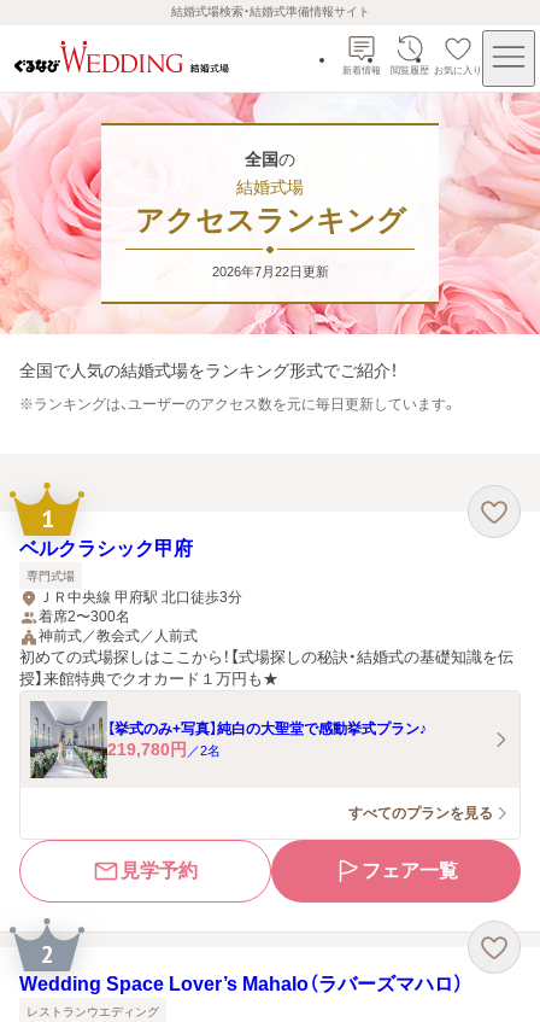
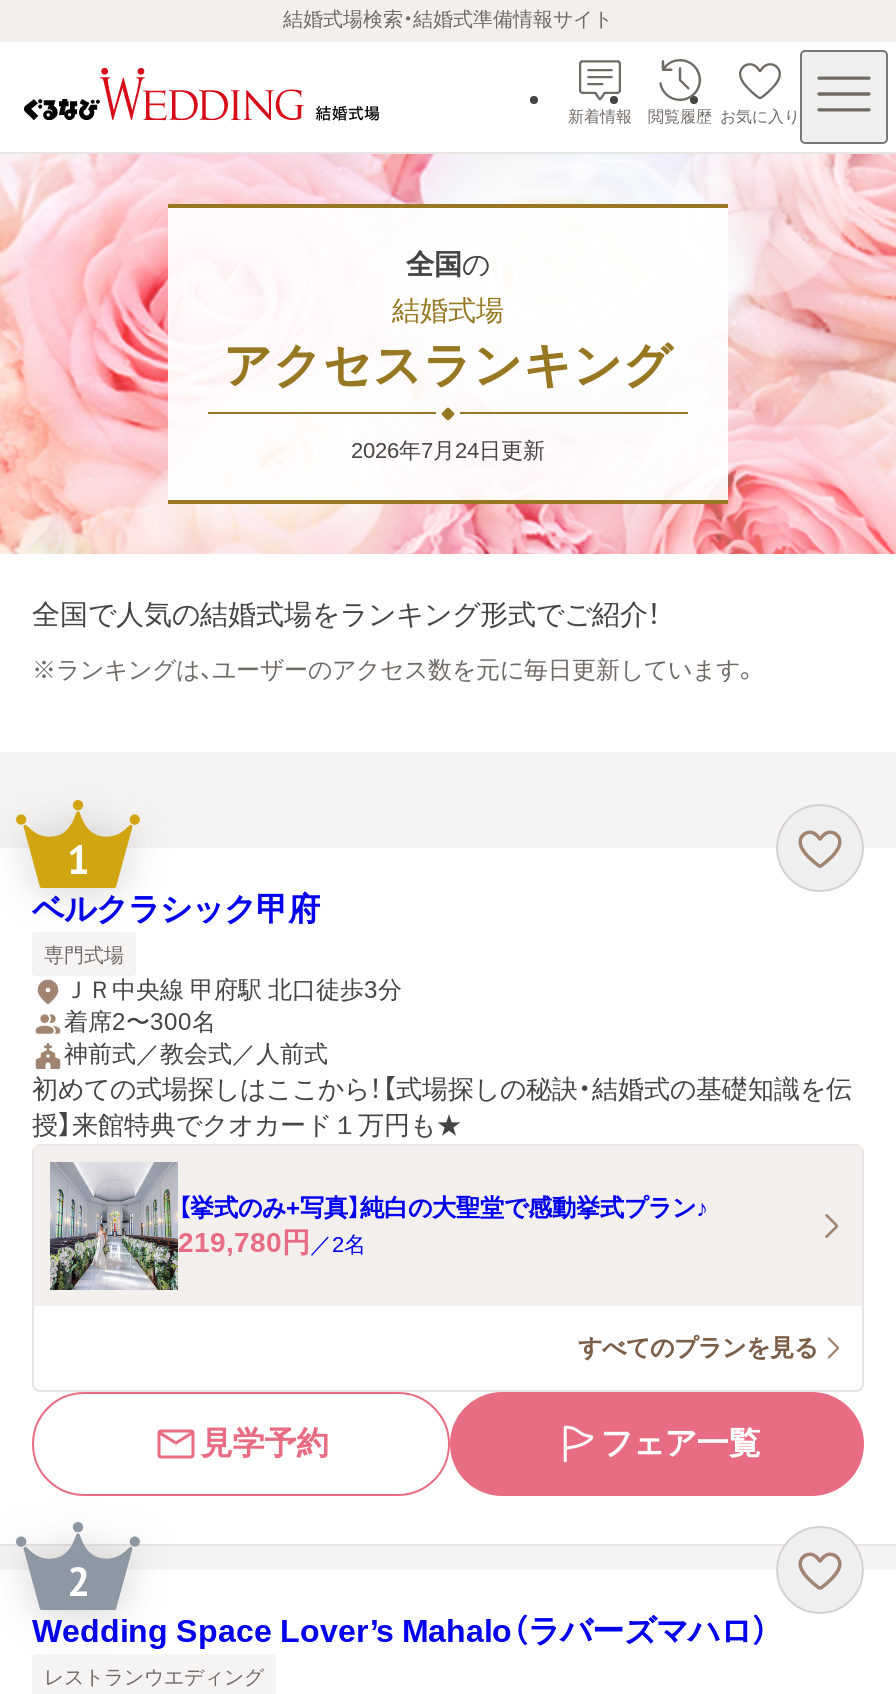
[212,264,328,278] 2026年7月22日更新 -> [351,437,545,461] 2026年7月24日更新

